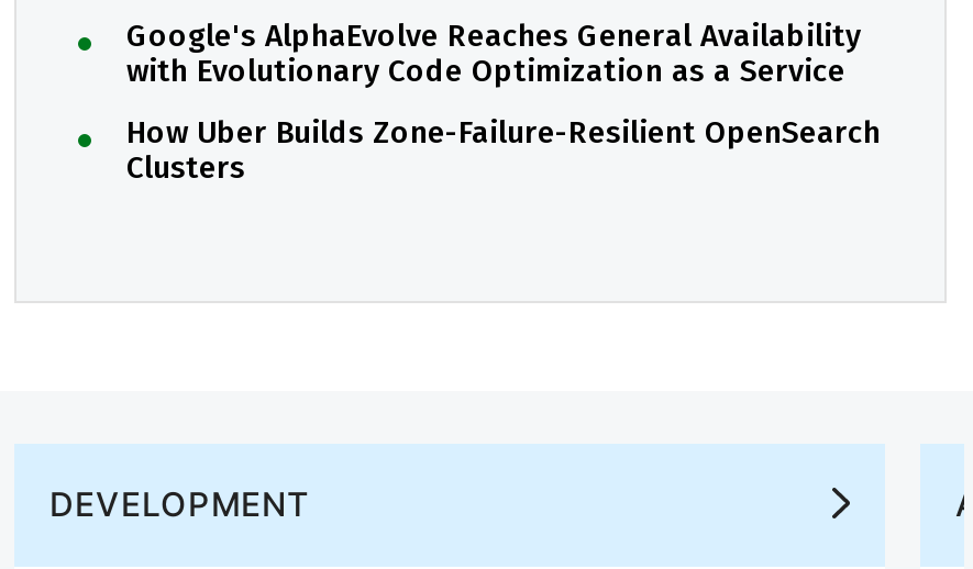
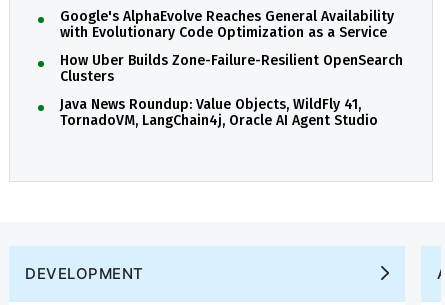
none -> [60,96,378,129] Java News Roundup: Value Objects, WildFly 41, | TornadoVM, LangChain4j, Oracle AI Agent Studio

